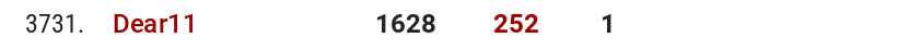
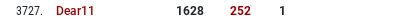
[25,9,198,40] 3731. Dear11 -> [16,4,95,18] 3727. Dear11

